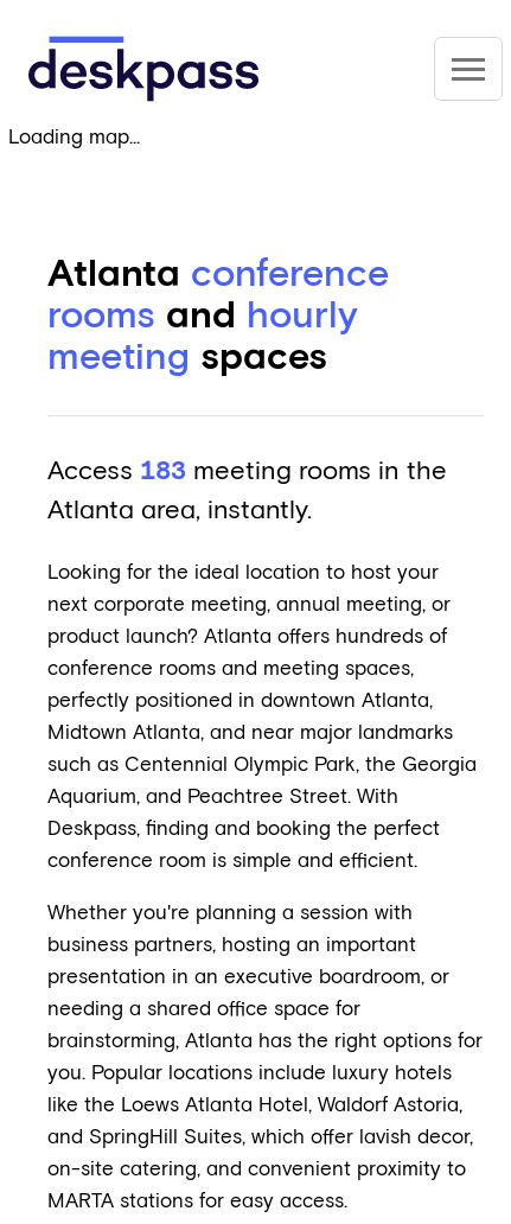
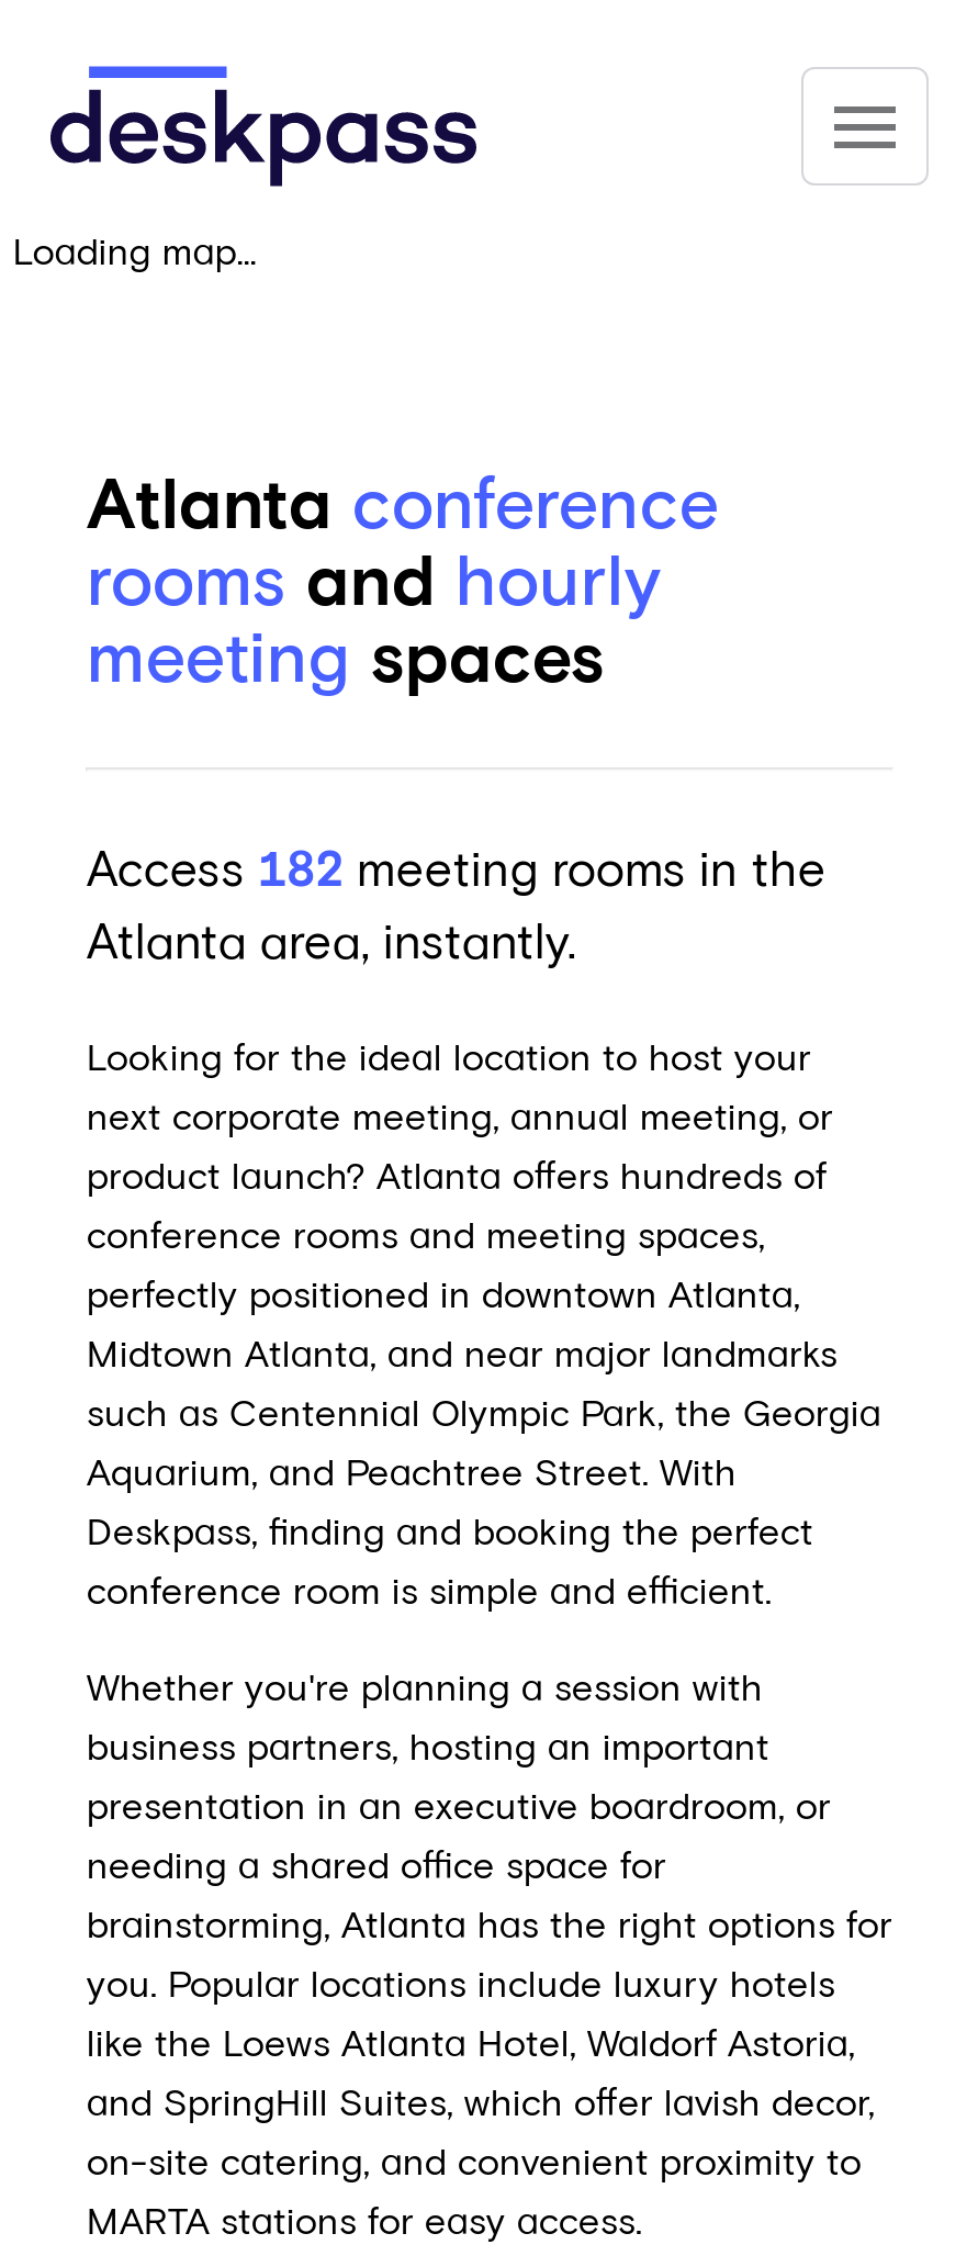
[48,458,447,485] Access 183 meeting rooms in the -> [86,848,826,896] Access 182 meeting rooms in the

